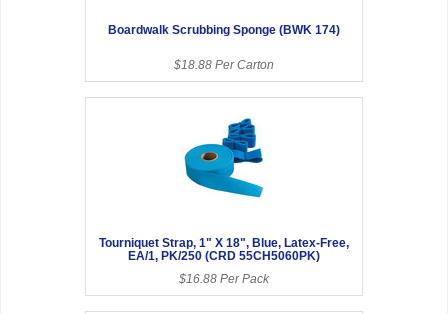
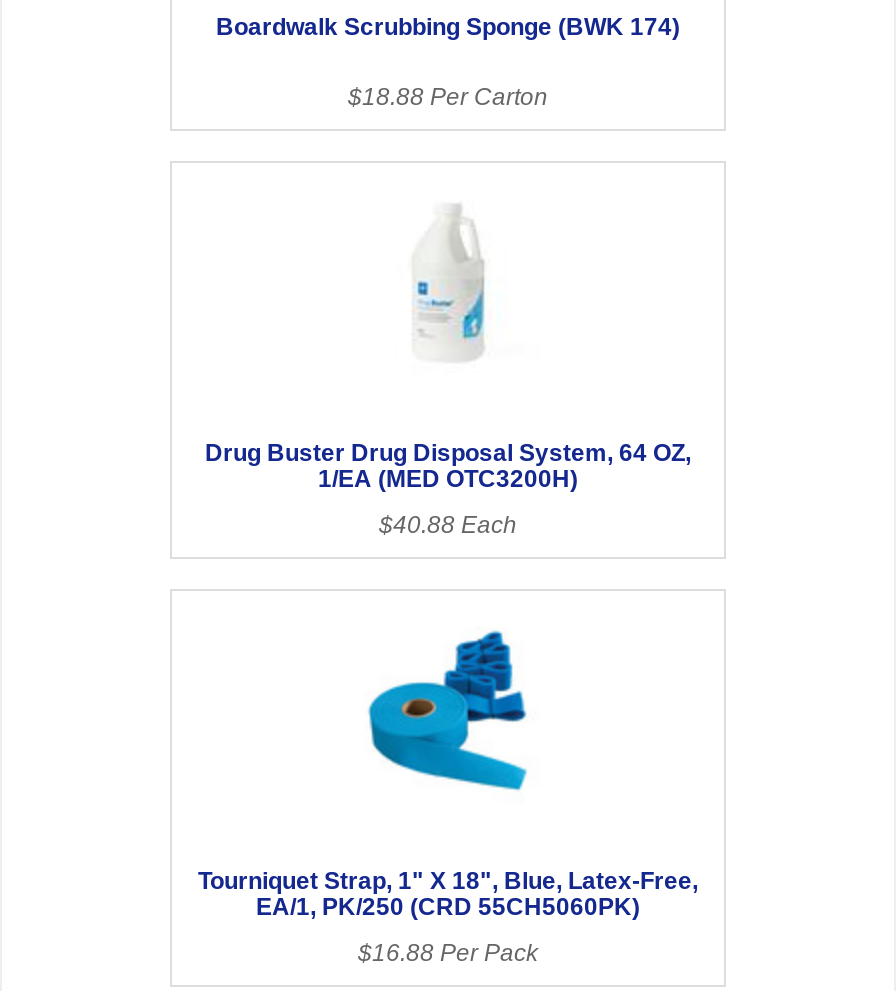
none -> [205,203,691,539] [image] | Drug Buster Drug Disposal System, 64 OZ, | 1/EA (MED OTC3200H) | $40.88 Each

